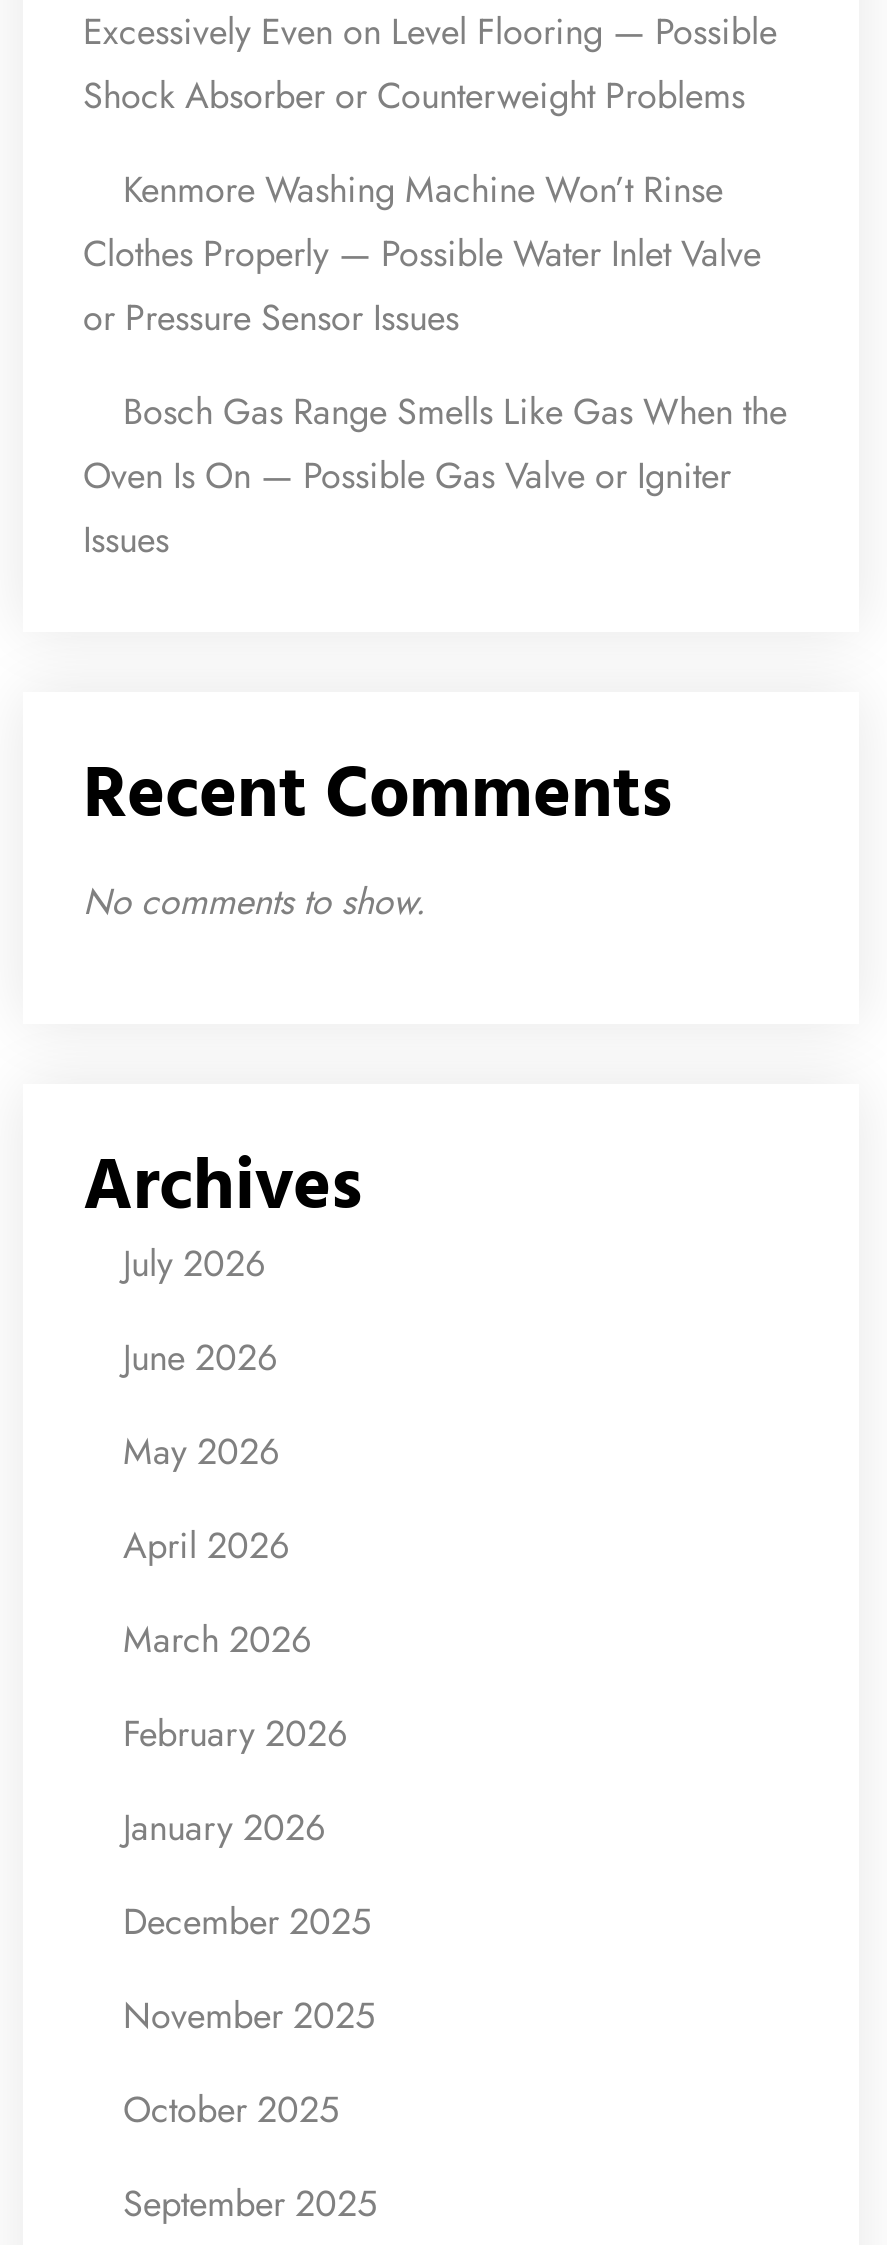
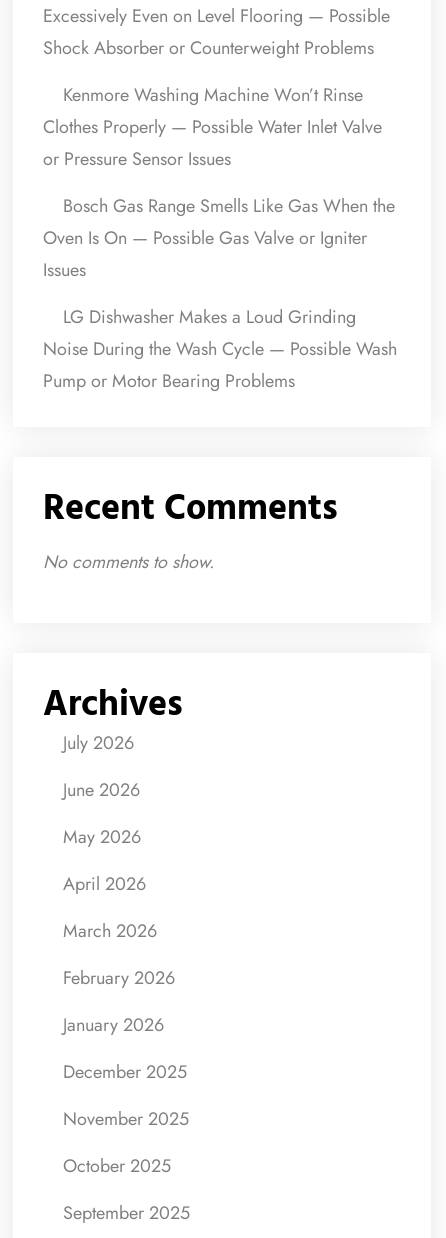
none -> [43,304,397,394] LG Dishwasher Makes a Loud Grinding | Noise During the Wash Cycle — Possible Wash | Pump or Motor Bearing Problems

